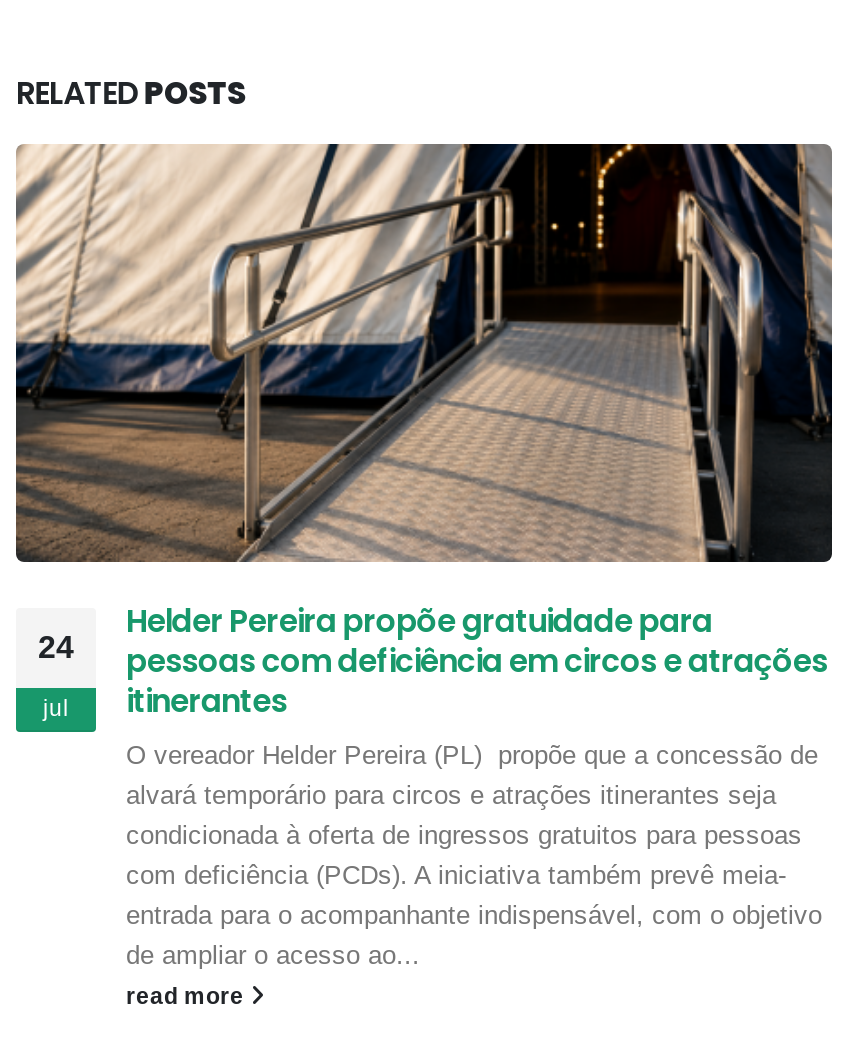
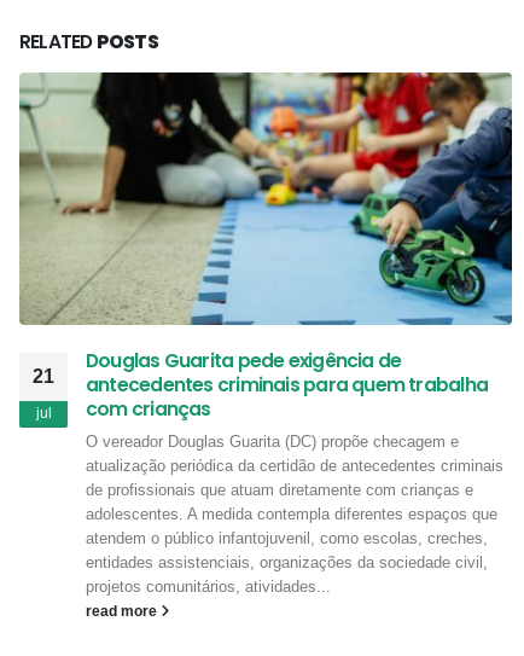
[14,142,834,970] [image] | Helder Pereira propõe gratuidade para | pessoas com deficiência em circos e atrações | itinerantes | O vereador Helder Pereira (PL) propõe que a concessão de | alvará temporário para circos e atrações itinerantes seja | condicionada à oferta de ingressos gratuitos para pessoas | com deficiência (PCDs). A iniciativa também prevê meia- | entrada para o acompanhante indispensável, com o objetivo | de ampliar o acesso ao... -> [18,71,513,596] [image] | Douglas Guarita pede exigência de | antecedentes criminais para quem trabalha | com crianças | O vereador Douglas Guarita (DC) propõe checagem e | atualização periódica da certidão de antecedentes criminais | de profissionais que atuam diretamente com crianças e | adolescentes. A medida contempla diferentes espaços que | atendem o público infantojuvenil, como escolas, creches, | entidades assistenciais, organizações da sociedade civil, | projetos comunitários, atividades...
[38,630,74,664] 24 -> [33,366,54,387] 21

